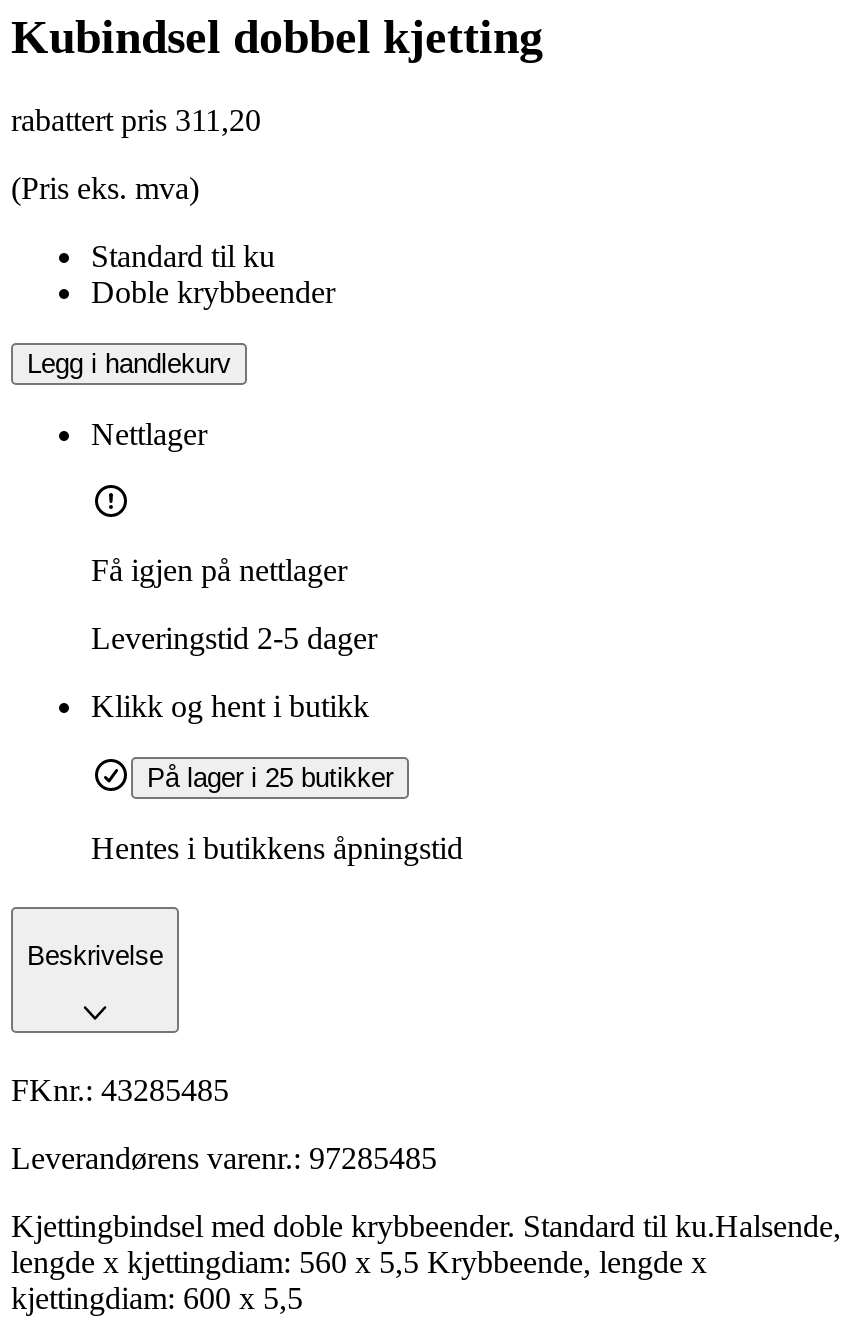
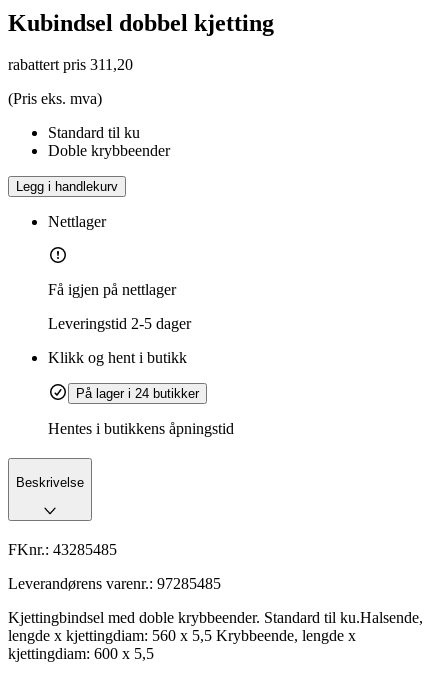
[147,764,393,794] På lager i 25 butikker -> [76,386,199,401] På lager i 24 butikker

